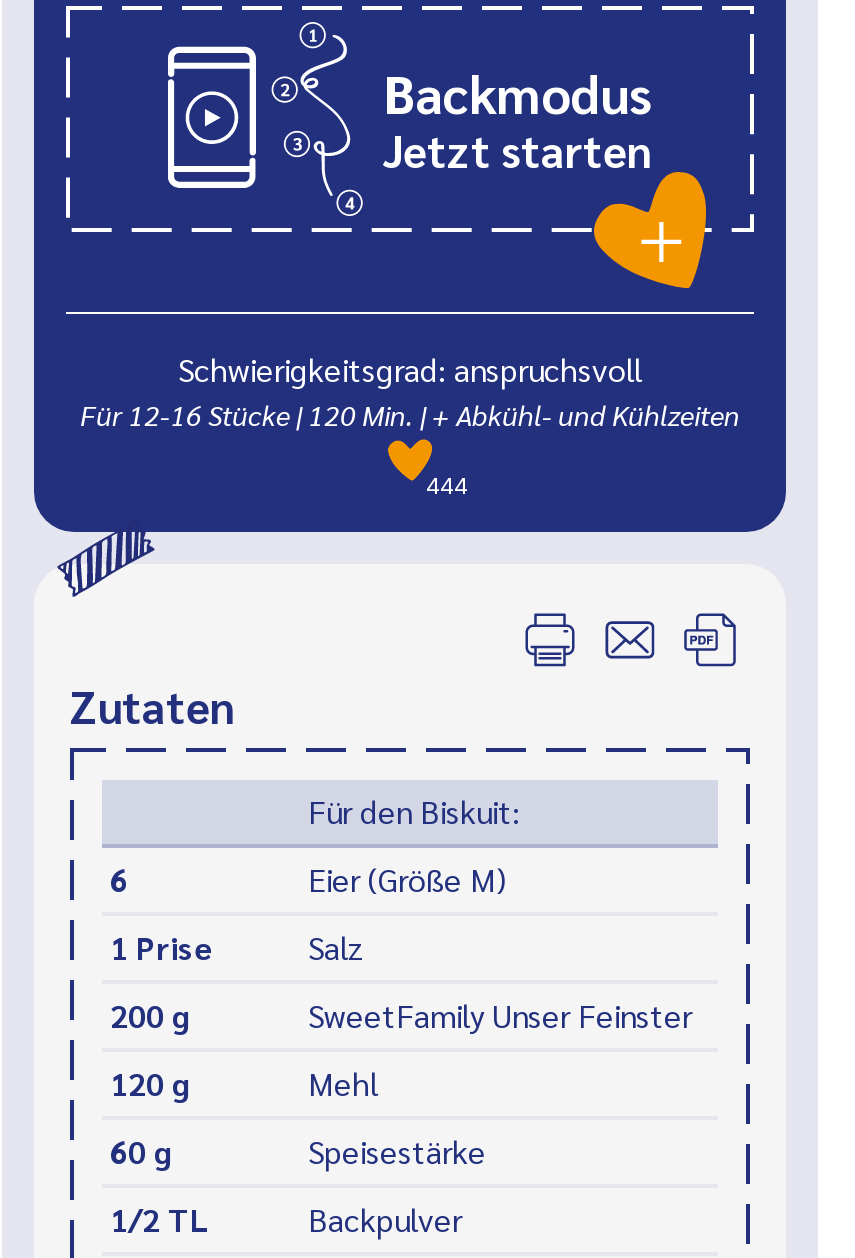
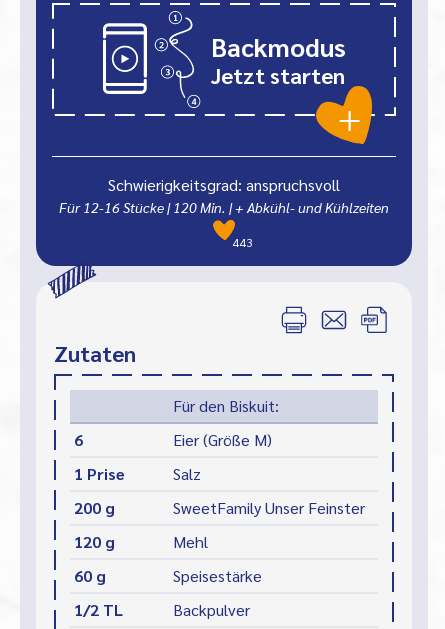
[426,467,468,499] 444 -> [232,233,253,249] 443

